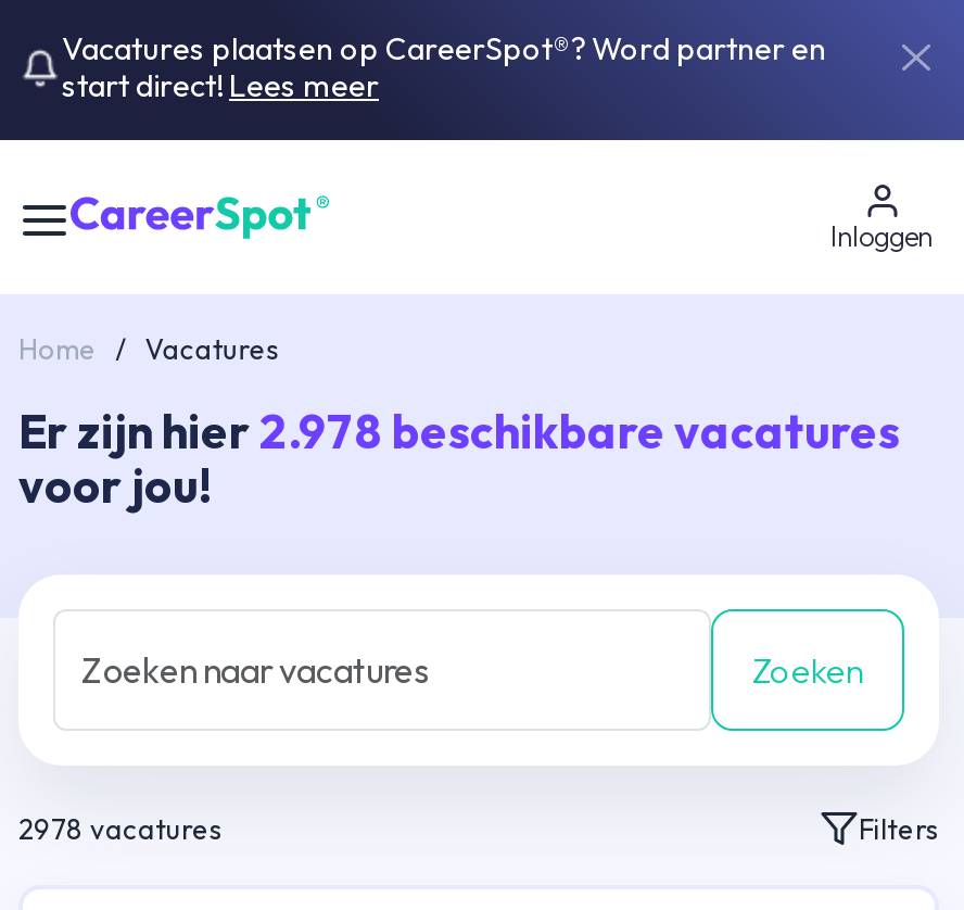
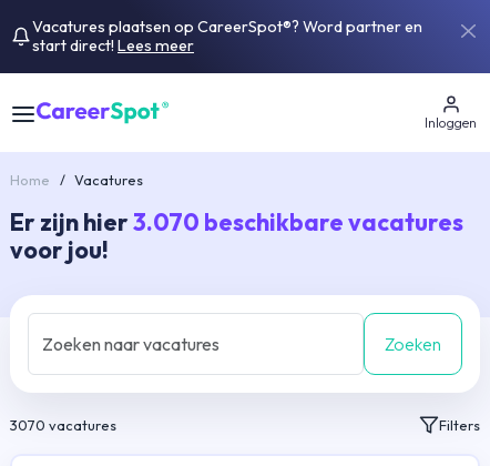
[18,401,900,462] Er zijn hier 2.978 beschikbare vacatures -> [10,206,463,237] Er zijn hier 3.070 beschikbare vacatures
[18,811,223,846] 2978 vacatures -> [10,416,116,434] 3070 vacatures

